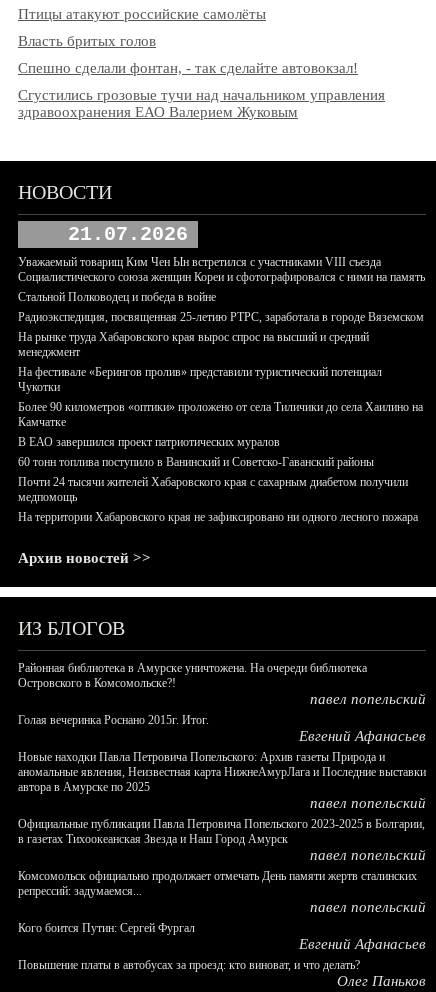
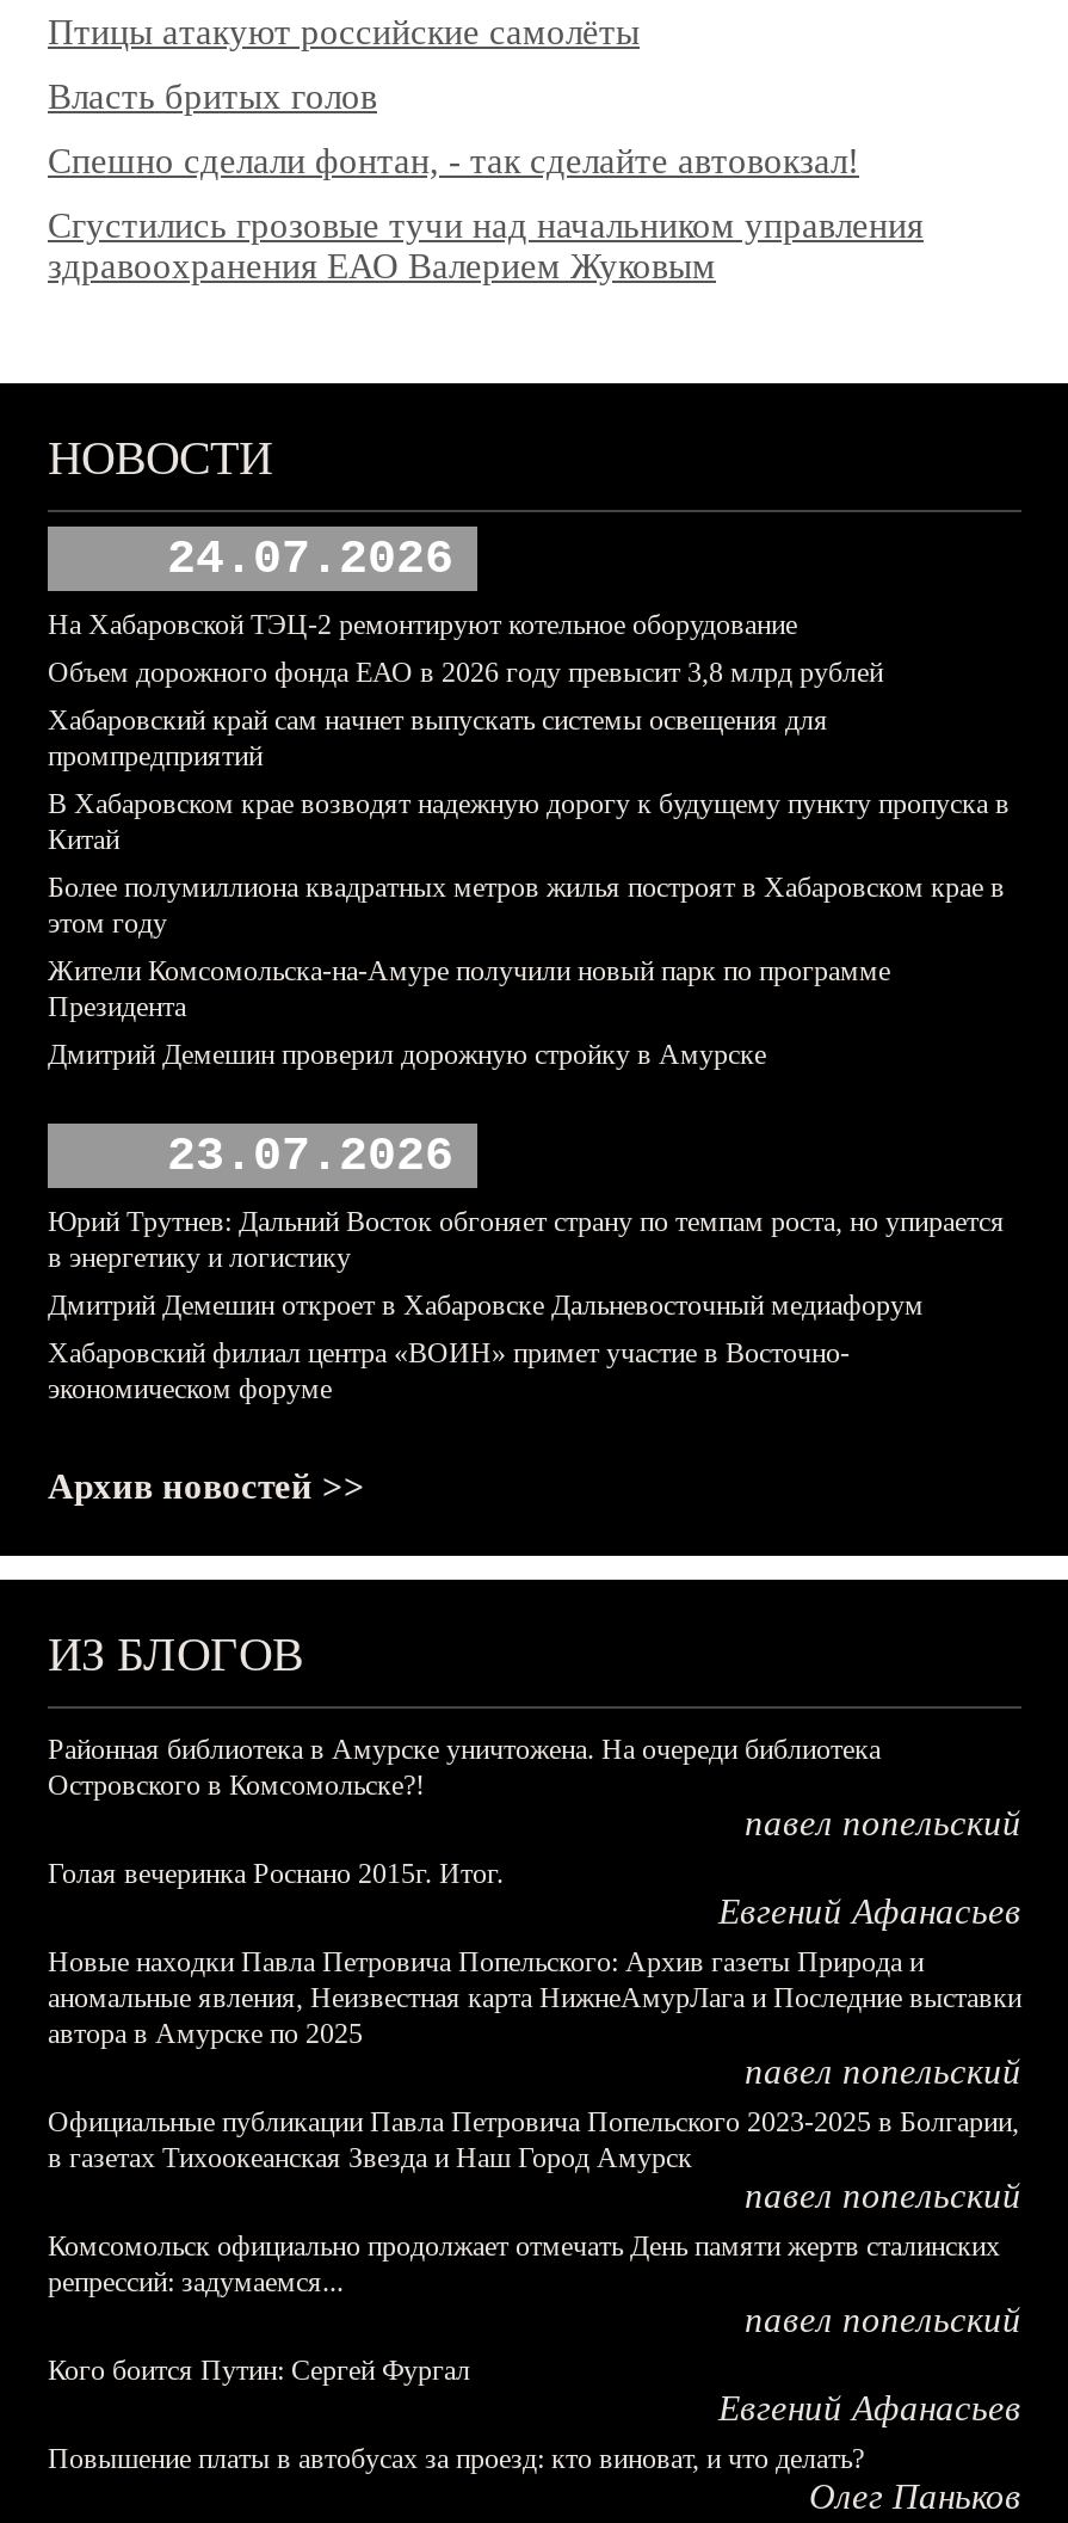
[18,223,425,524] 21.07.2026 | Уважаемый товарищ Ким Чен Ын встретился с участниками VIII съезда | Социалистического союза женщин Кореи и сфотографировался с ними на память | Стальной Полководец и победа в войне | Радиоэкспедиция, посвященная 25-летию РТРС, заработала в городе Вяземском | На рынке труда Хабаровского края вырос спрос на высший и средний | менеджмент | На фестивале «Берингов пролив» представили туристический потенциал | Чукотки | Более 90 километров «оптики» проложено от села Тиличики до села Хаилино на | Камчатке | В ЕАО завершился проект патриотических муралов | 60 тонн топлива поступило в Ванинский и Советско-Гаванский районы | Почти 24 тысячи жителей Хабаровского края с сахарным диабетом получили | медпомощь | На территории Хабаровского края не зафиксировано ни одного лесного пожара -> [48,531,1010,1405] 24.07.2026 | На Хабаровской ТЭЦ-2 ремонтируют котельное оборудование | Объем дорожного фонда ЕАО в 2026 году превысит 3,8 млрд рублей | Хабаровский край сам начнет выпускать системы освещения для | промпредприятий | В Хабаровском крае возводят надежную дорогу к будущему пункту пропуска в | Китай | Более полумиллиона квадратных метров жилья построят в Хабаровском крае в | этом году | Жители Комсомольска-на-Амуре получили новый парк по программе | Президента | Дмитрий Демешин проверил дорожную стройку в Амурске | 23.07.2026 | Юрий Трутнев: Дальний Восток обгоняет страну по темпам роста, но упирается | в энергетику и логистику | Дмитрий Демешин откроет в Хабаровске Дальневосточный медиафорум | Хабаровский филиал центра «ВОИН» примет участие в Восточно- | экономическом форуме

